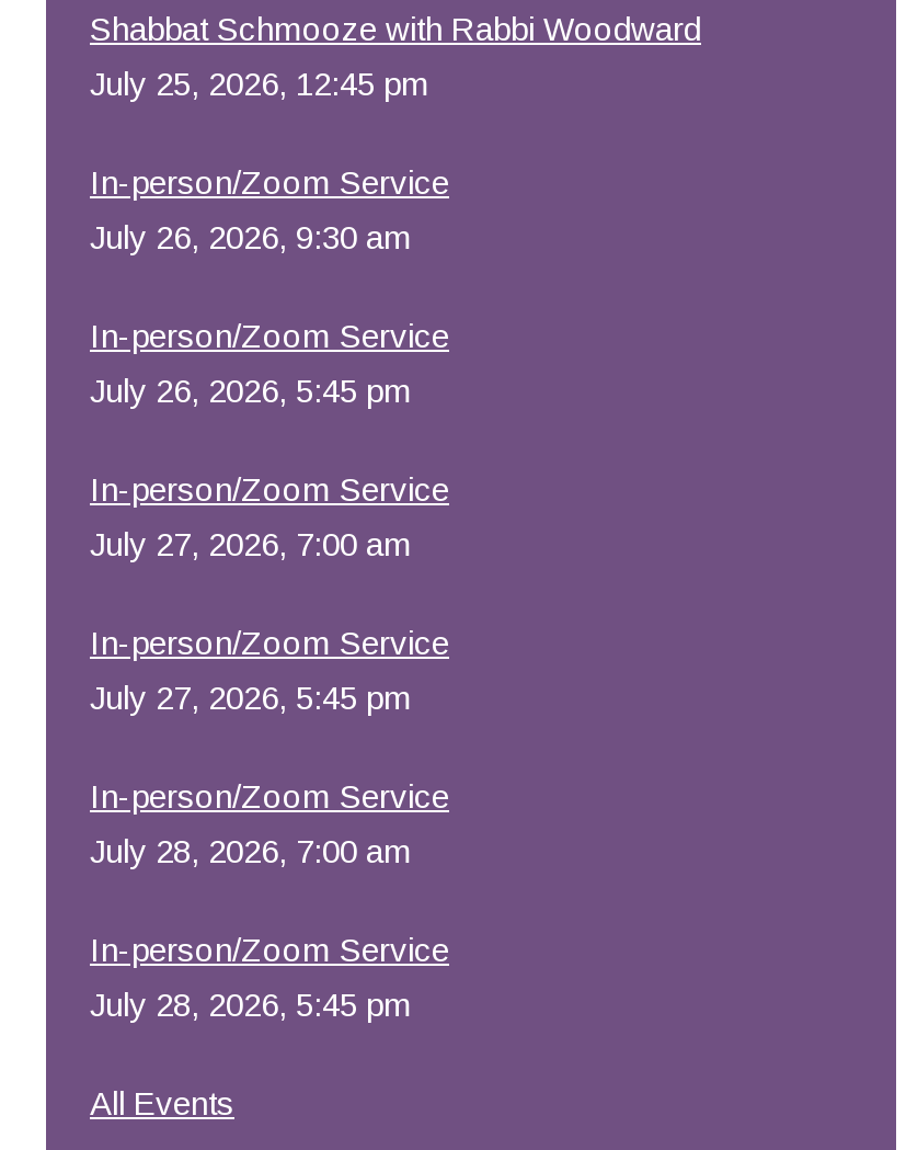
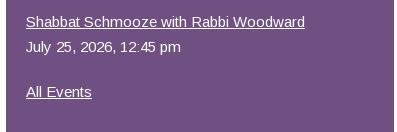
[90,163,449,1023] In-person/Zoom Service | July 26, 2026, 9:30 am | In-person/Zoom Service | July 26, 2026, 5:45 pm | In-person/Zoom Service | July 27, 2026, 7:00 am | In-person/Zoom Service | July 27, 2026, 5:45 pm | In-person/Zoom Service | July 28, 2026, 7:00 am | In-person/Zoom Service | July 28, 2026, 5:45 pm -> none

